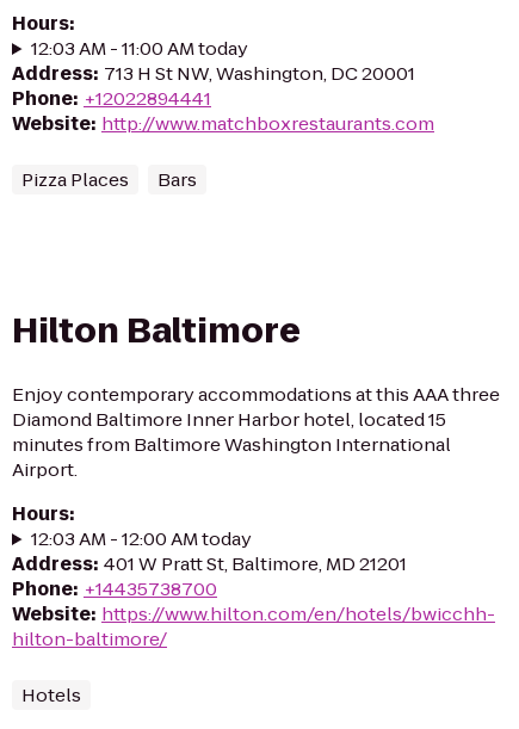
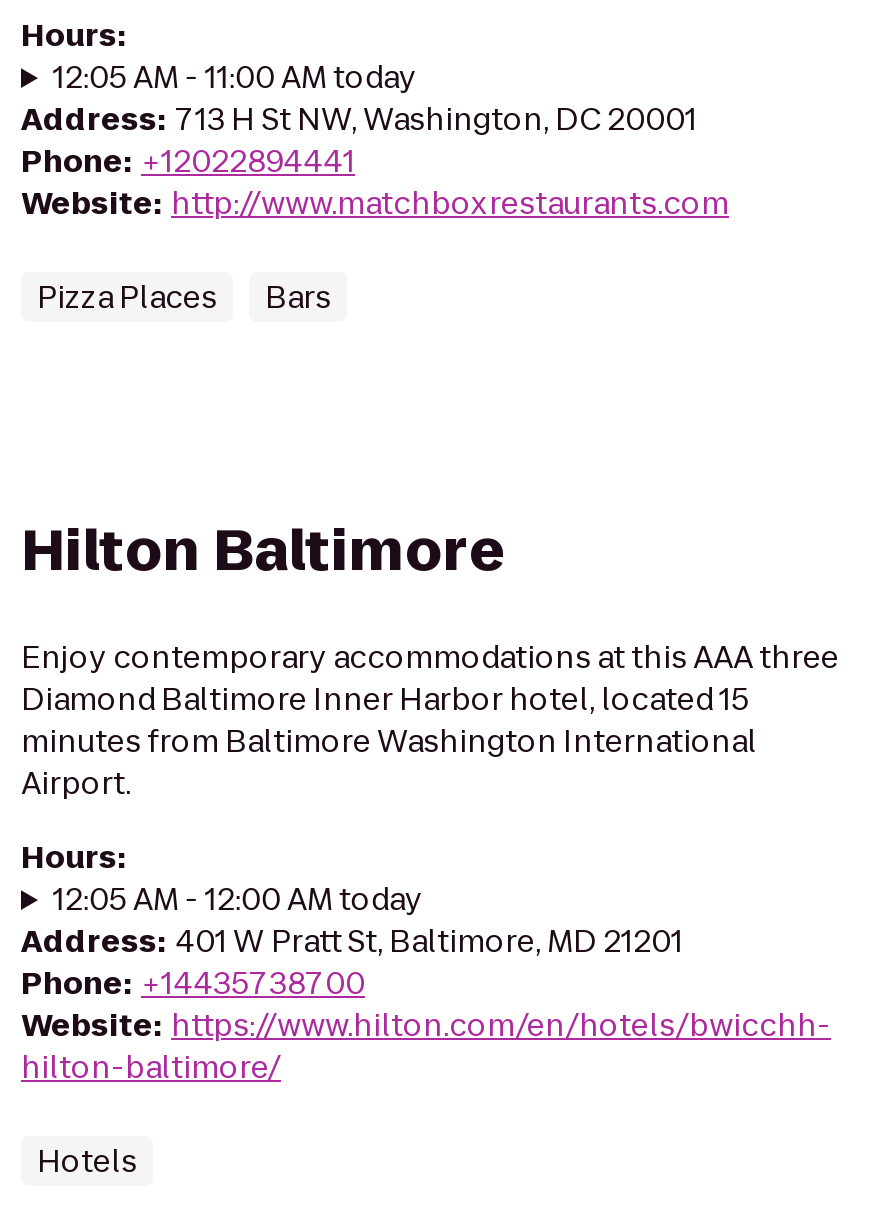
[31,36,248,61] 12:03 AM - 11:00 AM today -> [53,56,417,98] 12:05 AM - 11:00 AM today
[31,526,252,551] 12:03 AM - 12:00 AM today -> [53,878,423,920] 12:05 AM - 12:00 AM today

